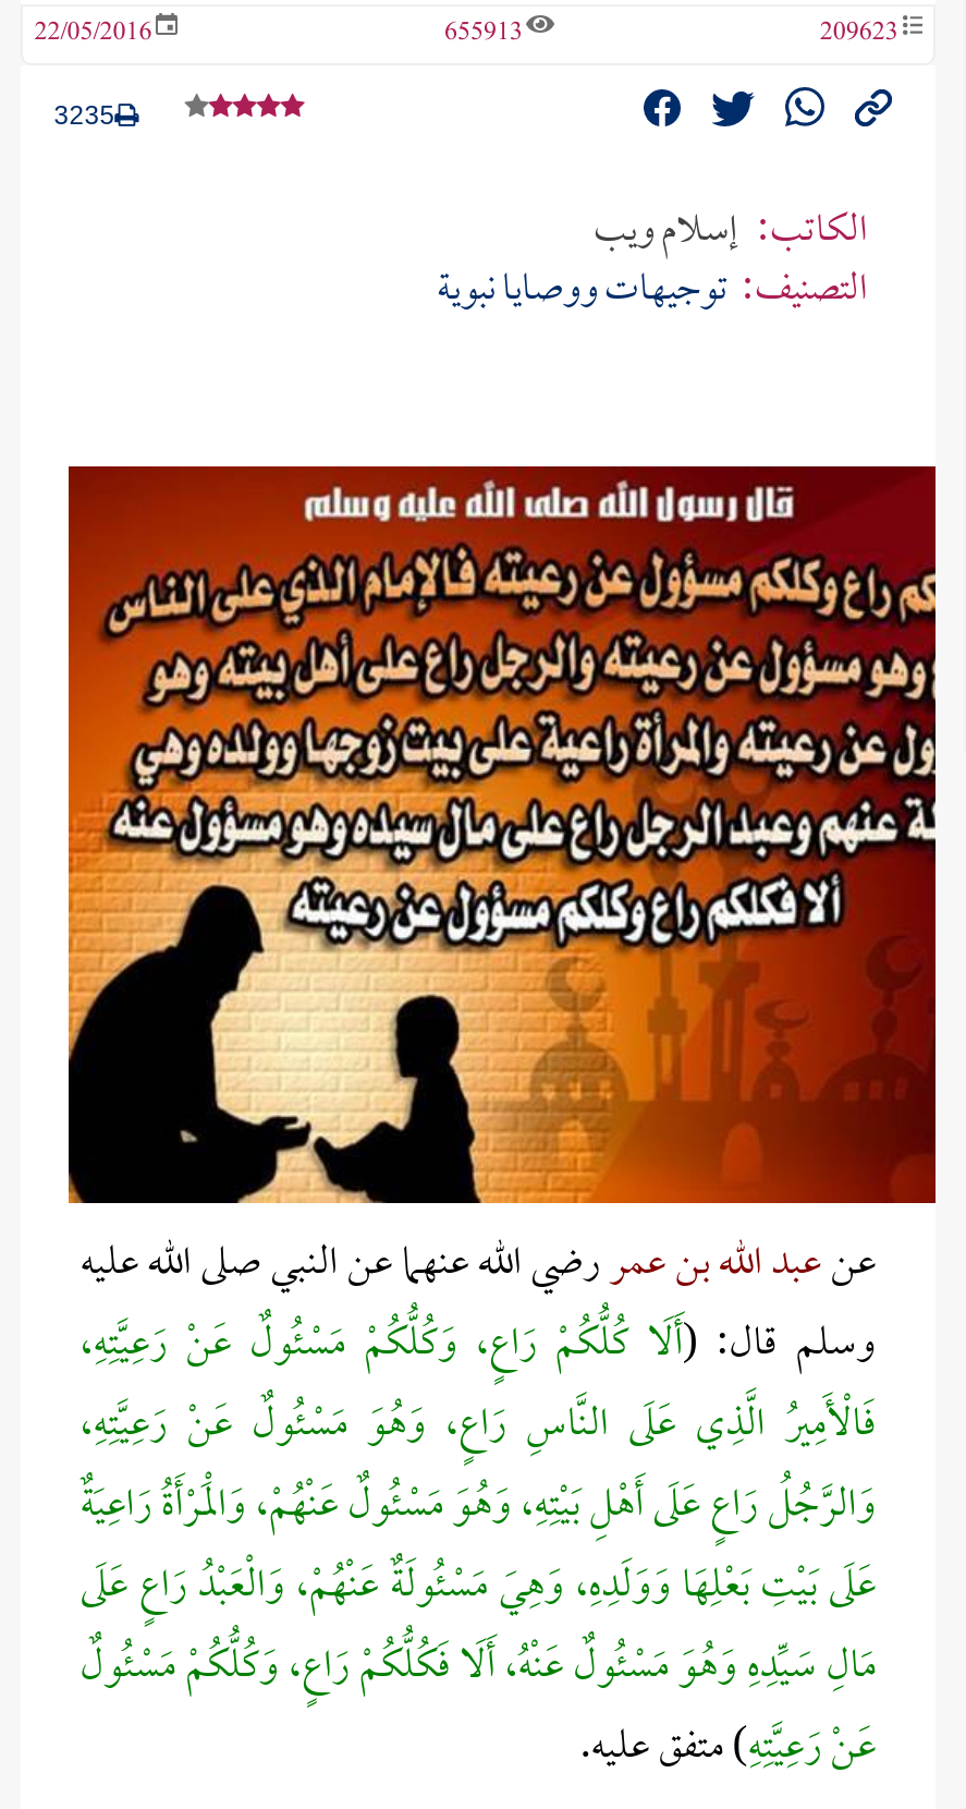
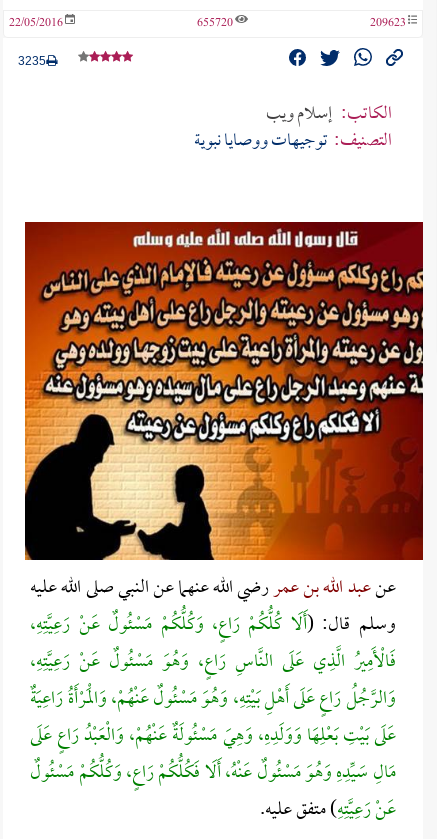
[444,11,523,59] 655913 -> [197,13,233,35] 655720

